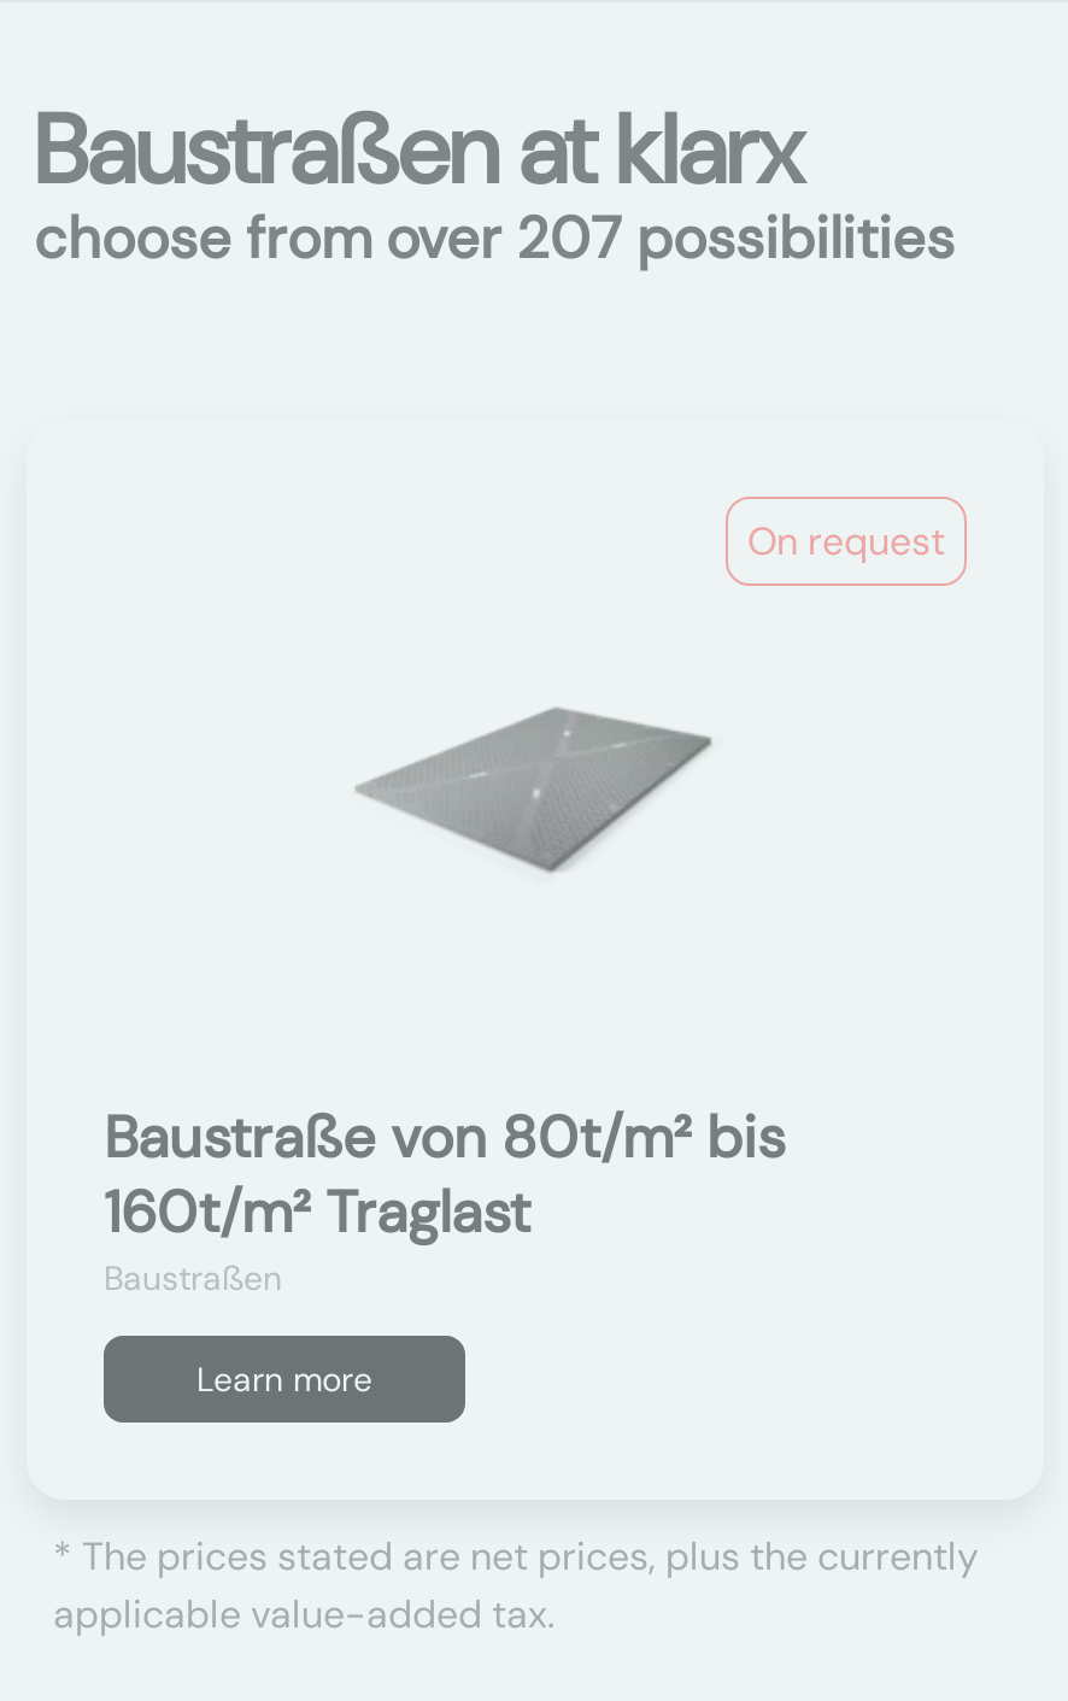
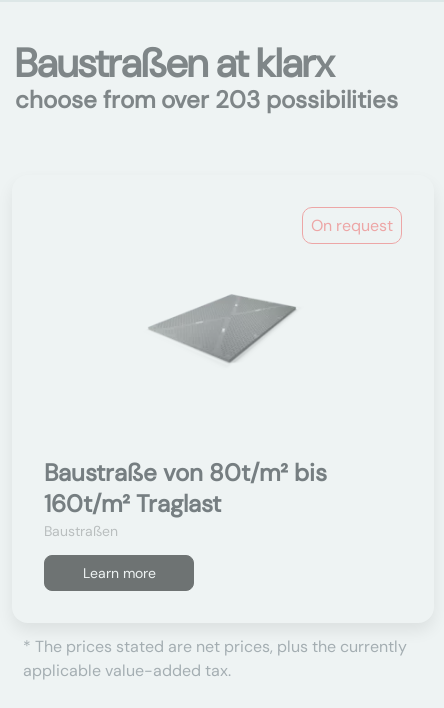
[34,200,955,275] choose from over 207 possibilities -> [15,84,398,115] choose from over 203 possibilities

